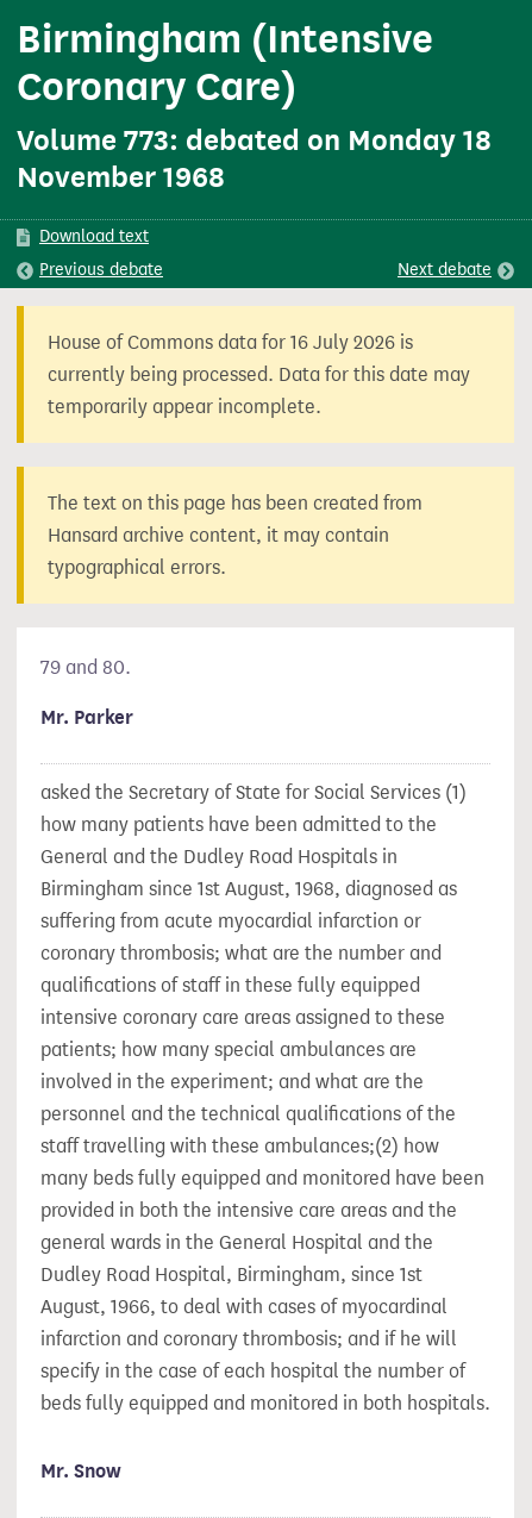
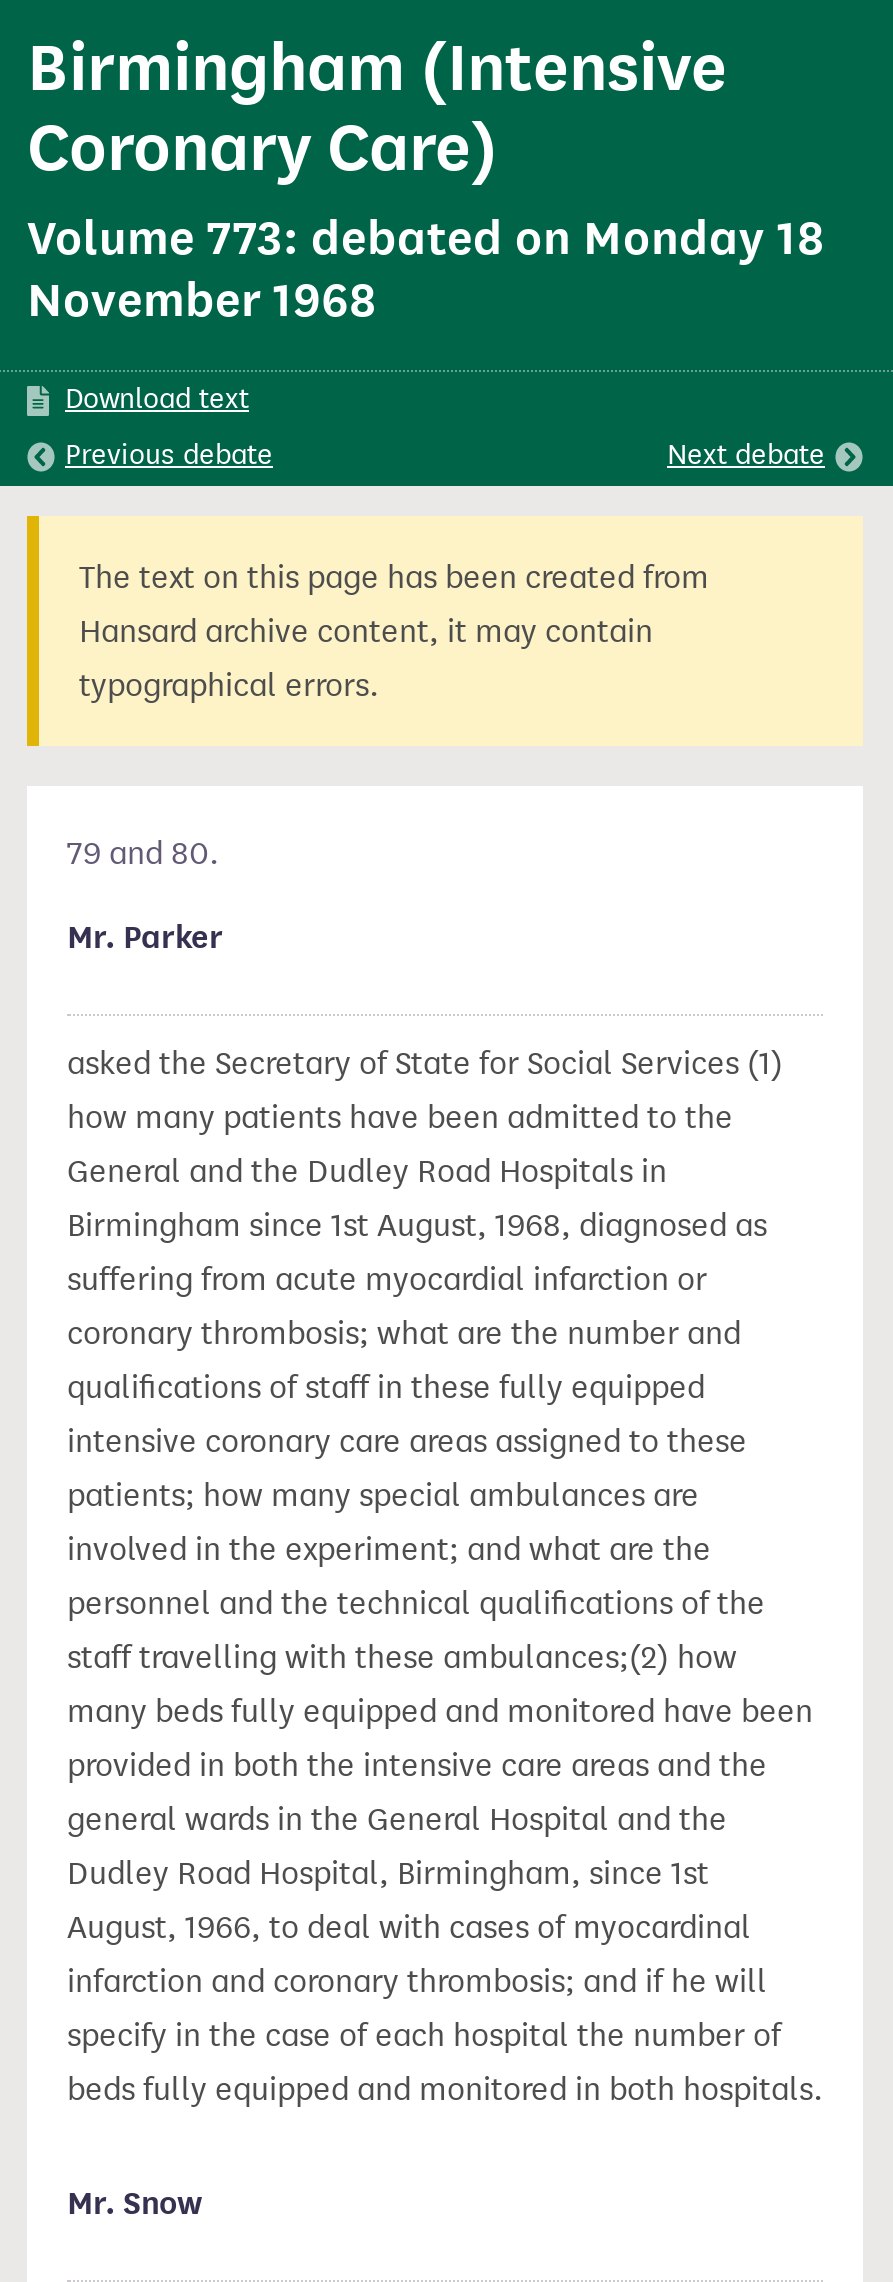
[48,331,470,418] House of Commons data for 16 July 2026 is | currently being processed. Data for this date may | temporarily appear incomplete. -> none

